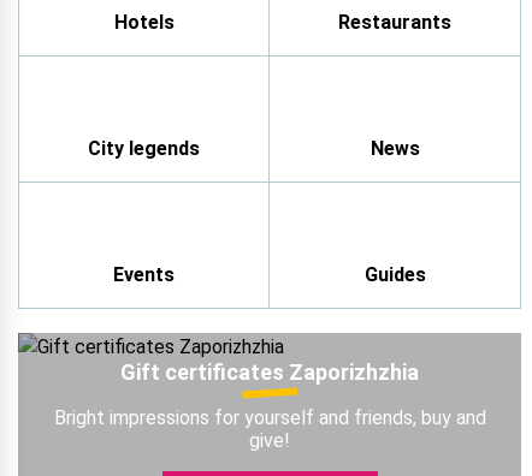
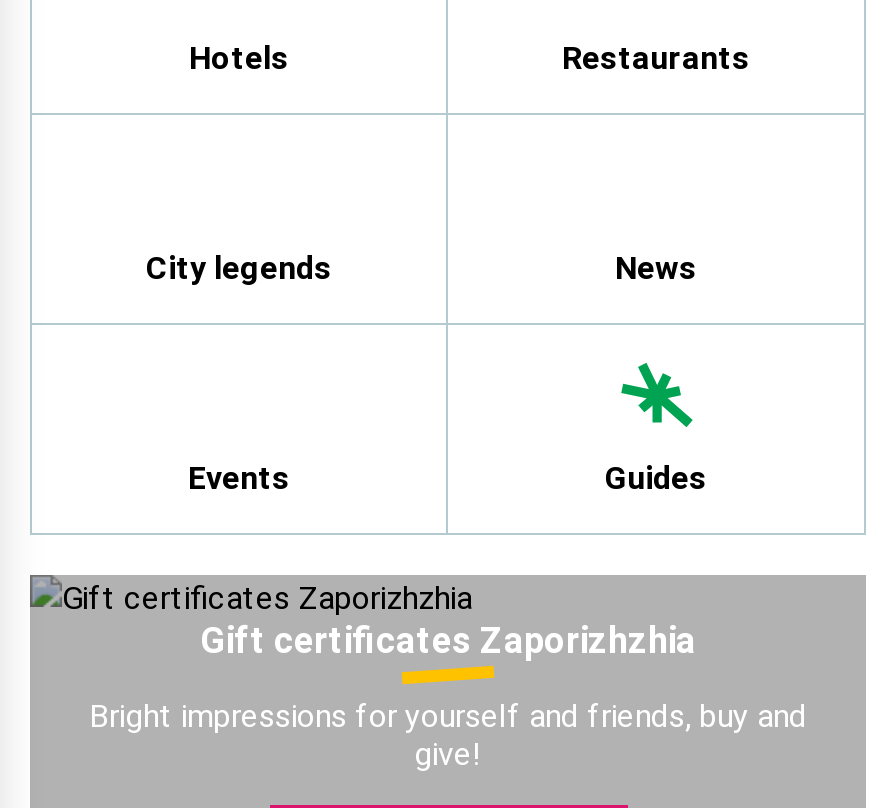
none -> [620,361,694,429] [image]

